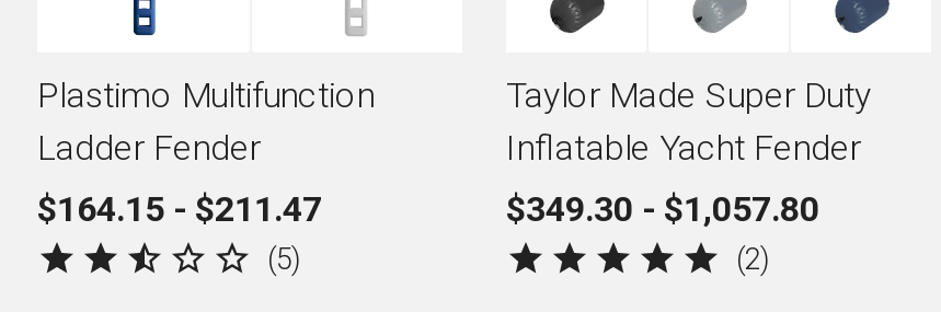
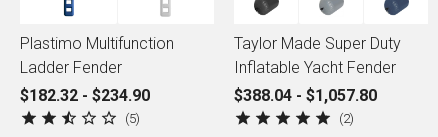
[37,187,322,229] $164.15 - $211.47 -> [20,85,150,104] $182.32 - $234.90
[506,187,819,229] $349.30 - $1,057.80 -> [234,85,377,104] $388.04 - $1,057.80

